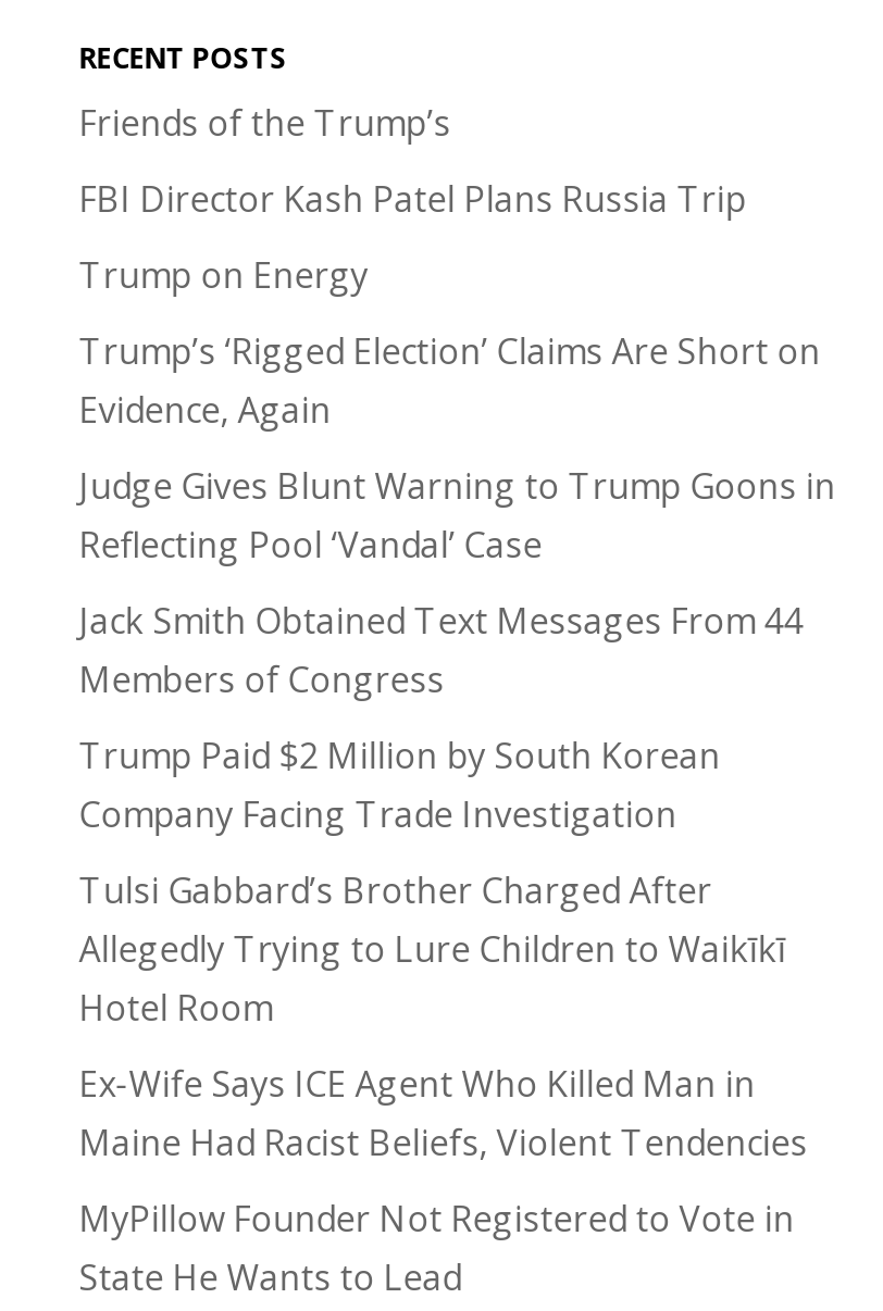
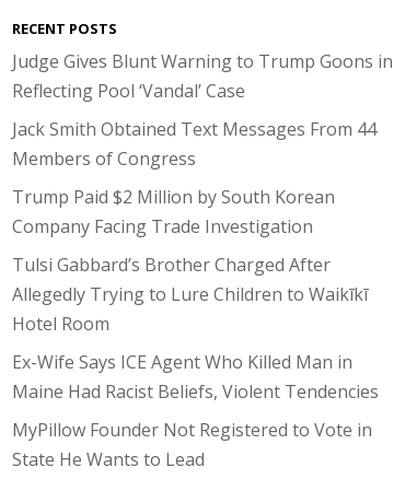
[79,99,821,434] Friends of the Trump’s | FBI Director Kash Patel Plans Russia Trip | Trump on Energy | Trump’s ‘Rigged Election’ Claims Are Short on | Evidence, Again -> none

